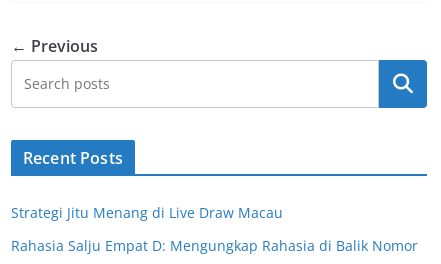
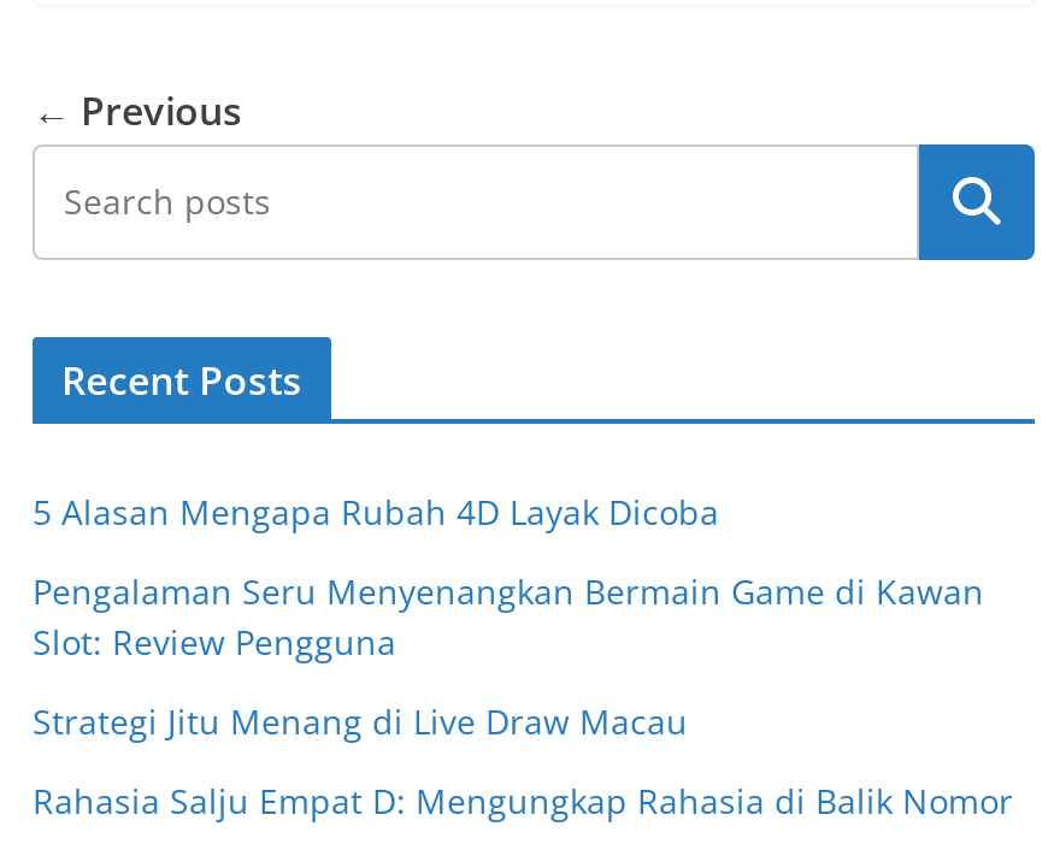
none -> [33,489,984,665] 5 Alasan Mengapa Rubah 4D Layak Dicoba | Pengalaman Seru Menyenangkan Bermain Game di Kawan | Slot: Review Pengguna

